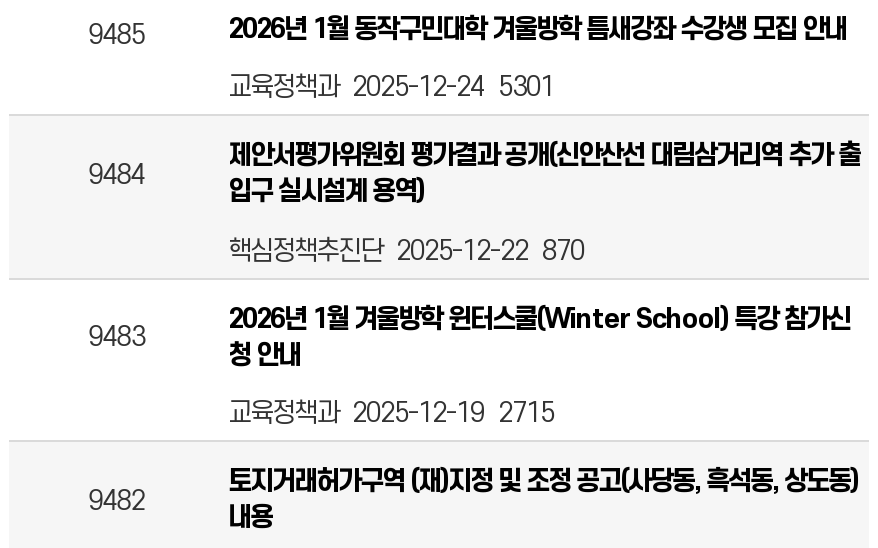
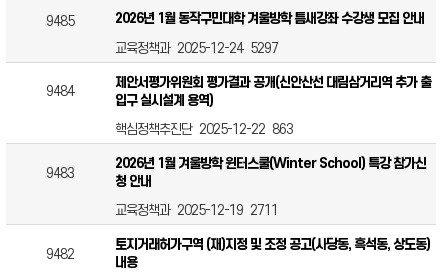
[228,71,554,103] 교육정책과 2025-12-24 5301 -> [115,40,278,56] 교육정책과 2025-12-24 5297
[228,234,584,266] 핵심정책추진단 2025-12-22 870 -> [115,121,293,137] 핵심정책추진단 2025-12-22 863
[228,396,554,428] 교육정책과 2025-12-19 2715 -> [115,202,278,218] 교육정책과 2025-12-19 2711

